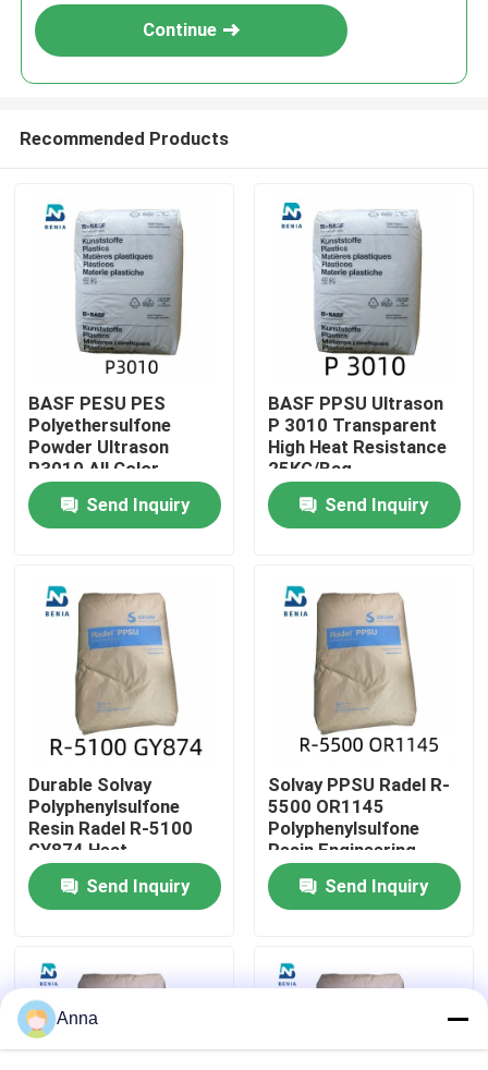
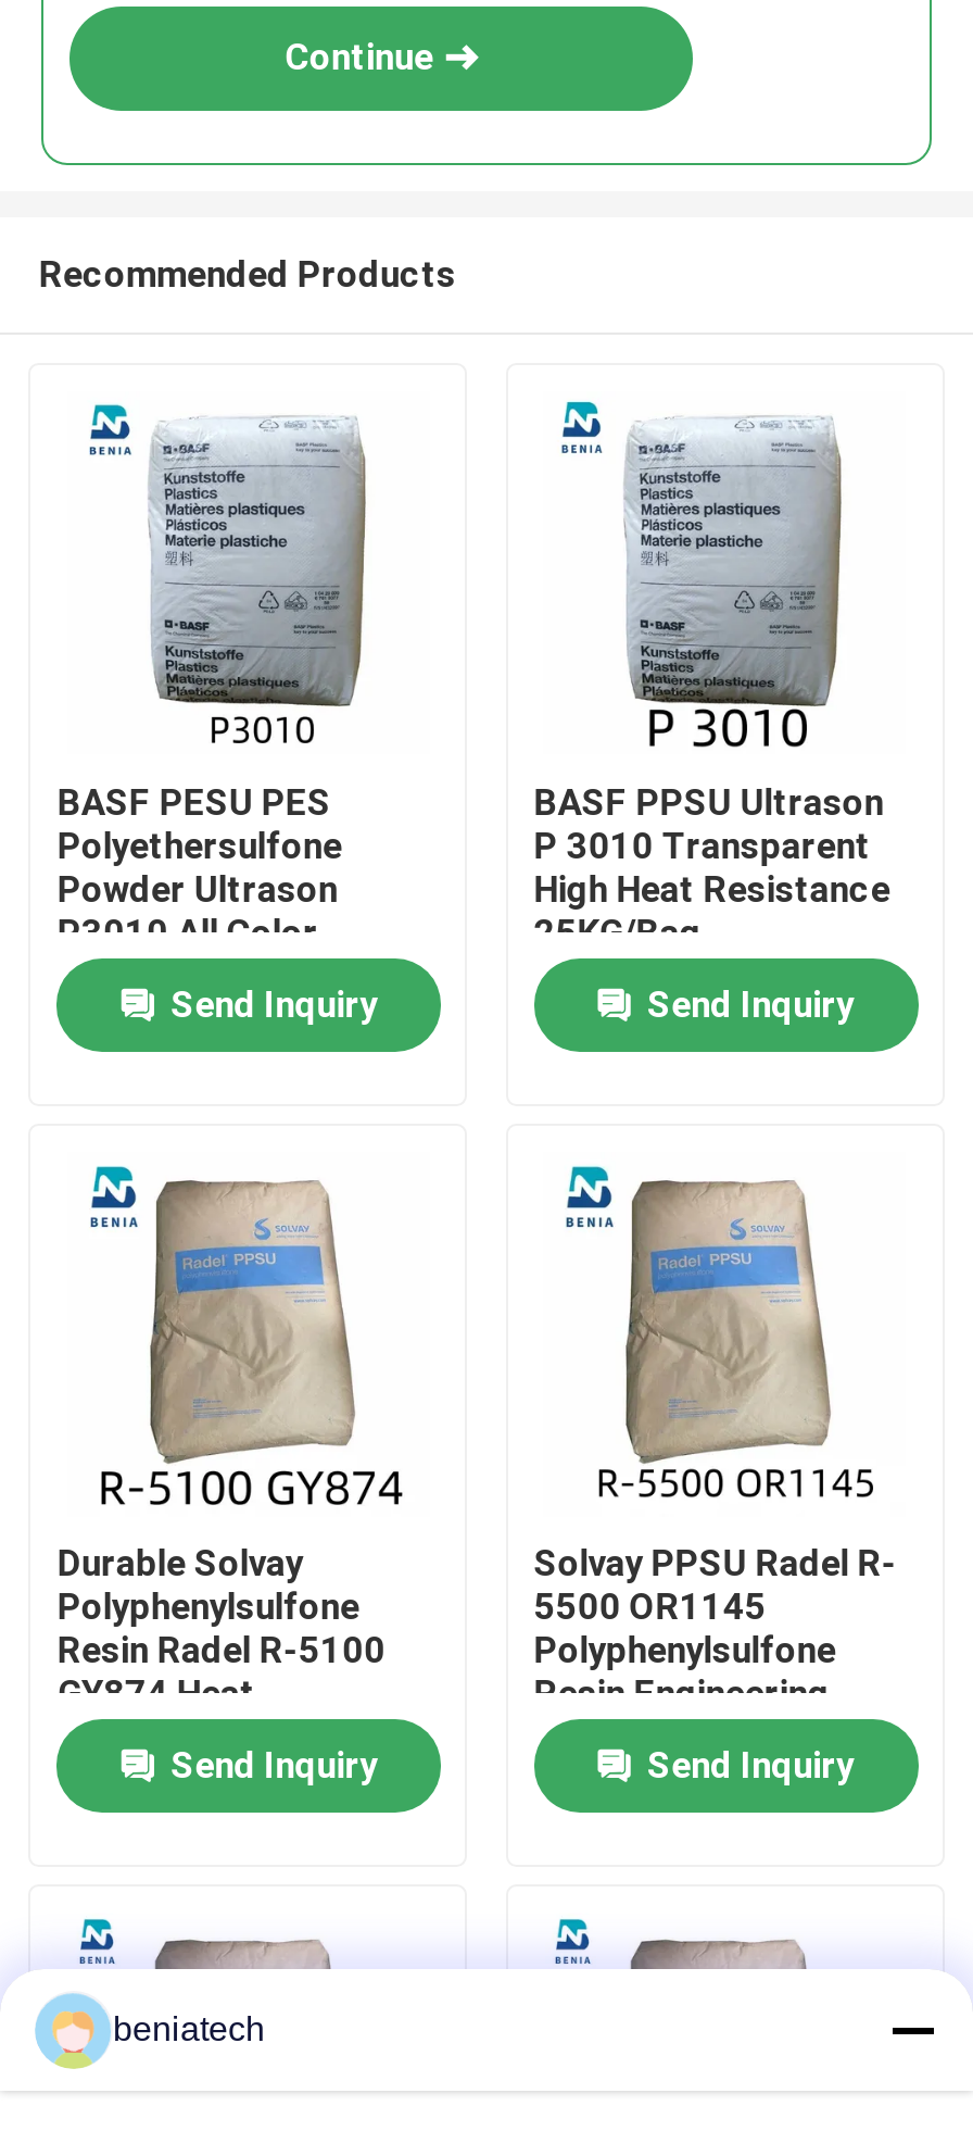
[57,1009,98,1028] Anna -> [113,2010,265,2047] beniatech

